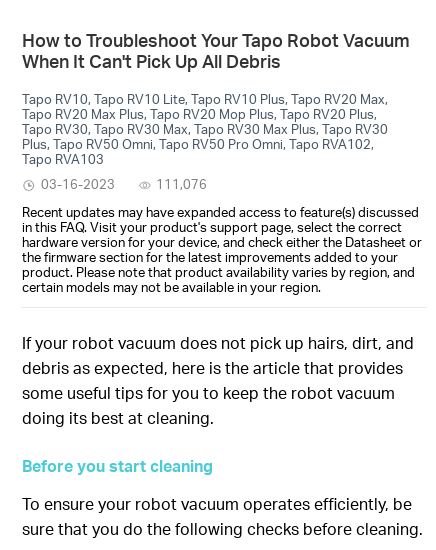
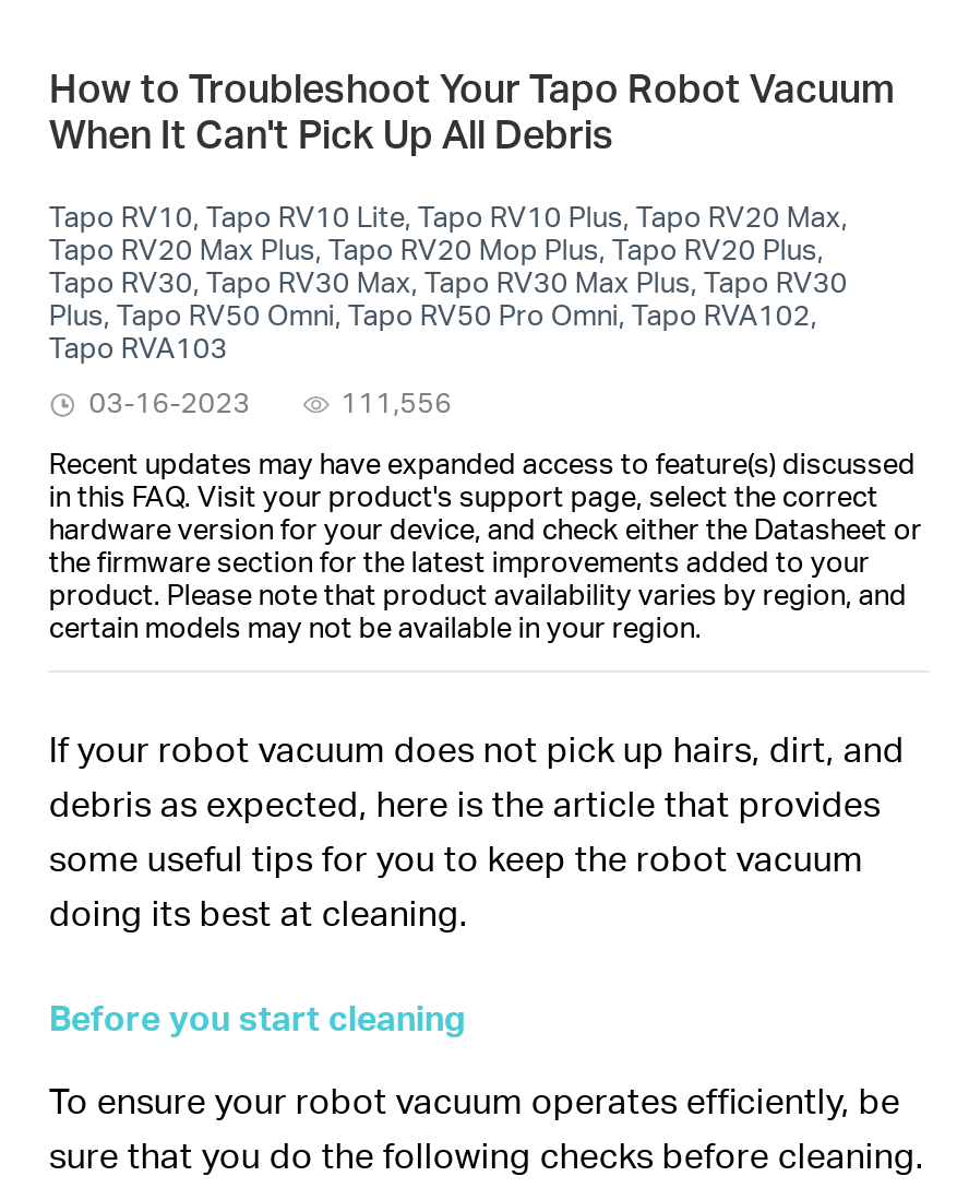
[156,176,207,192] 111,076 -> [341,384,452,419] 111,556

